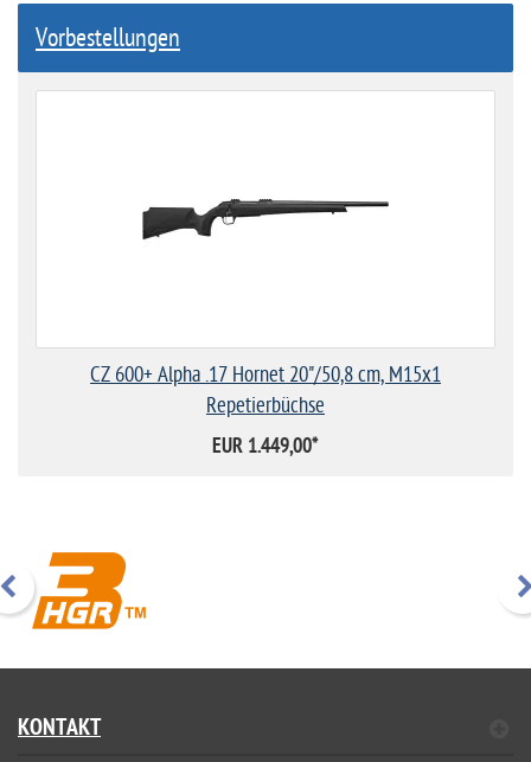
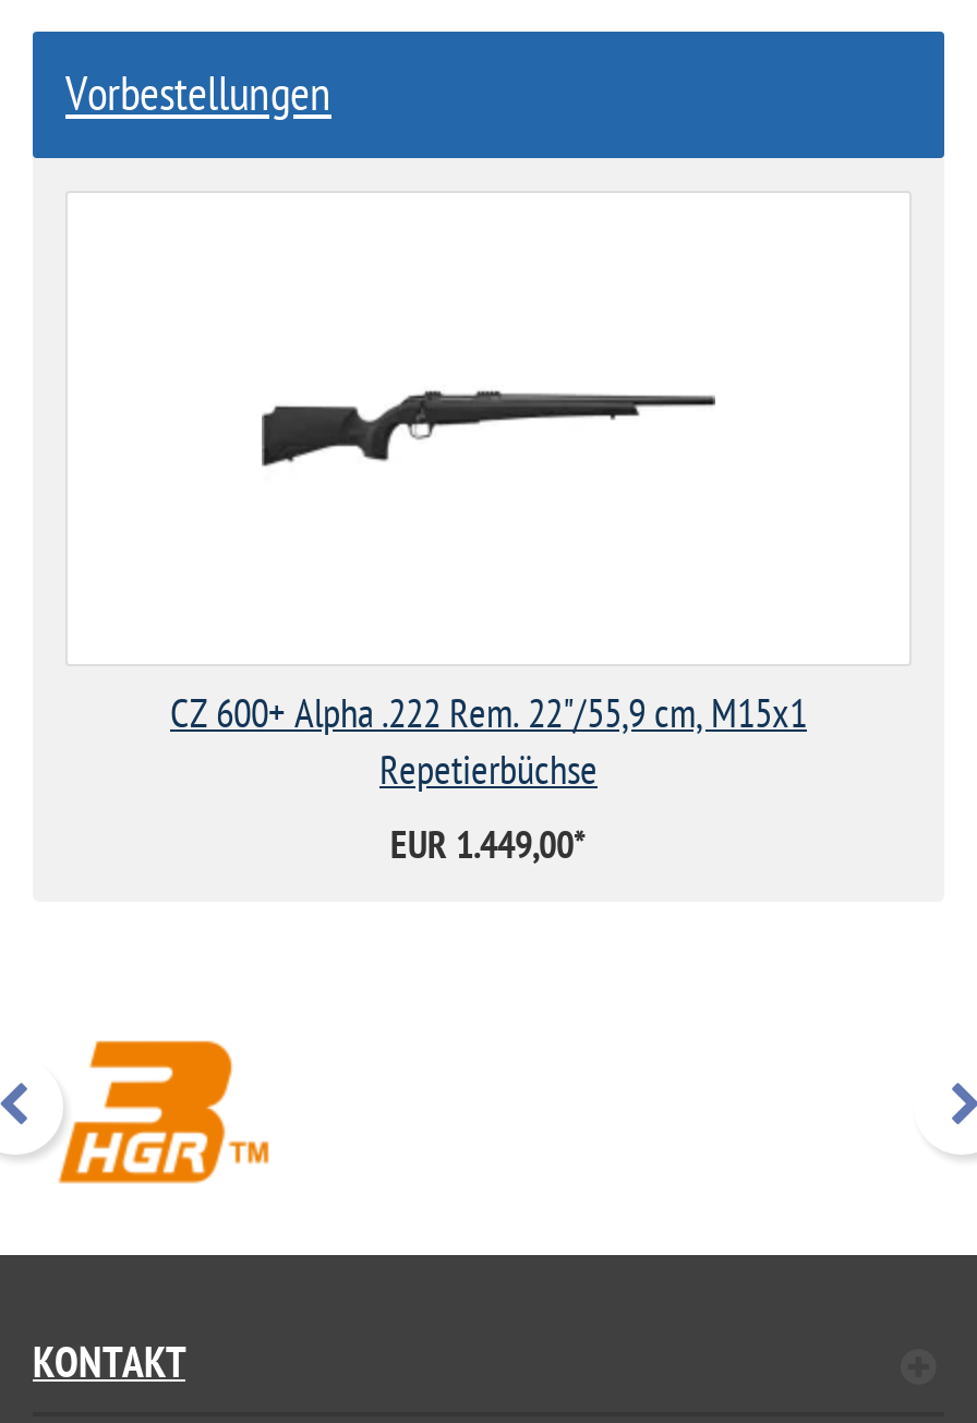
[90,363,441,388] CZ 600+ Alpha .17 Hornet 20"/50,8 cm, M15x1 -> [170,692,807,738] CZ 600+ Alpha .222 Rem. 22"/55,9 cm, M15x1

